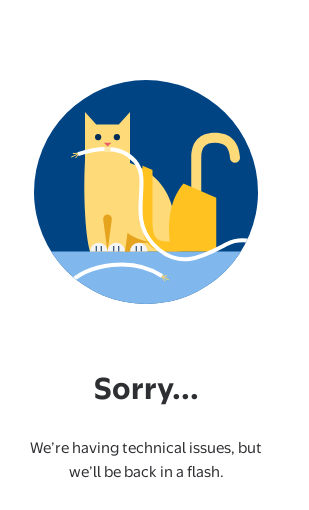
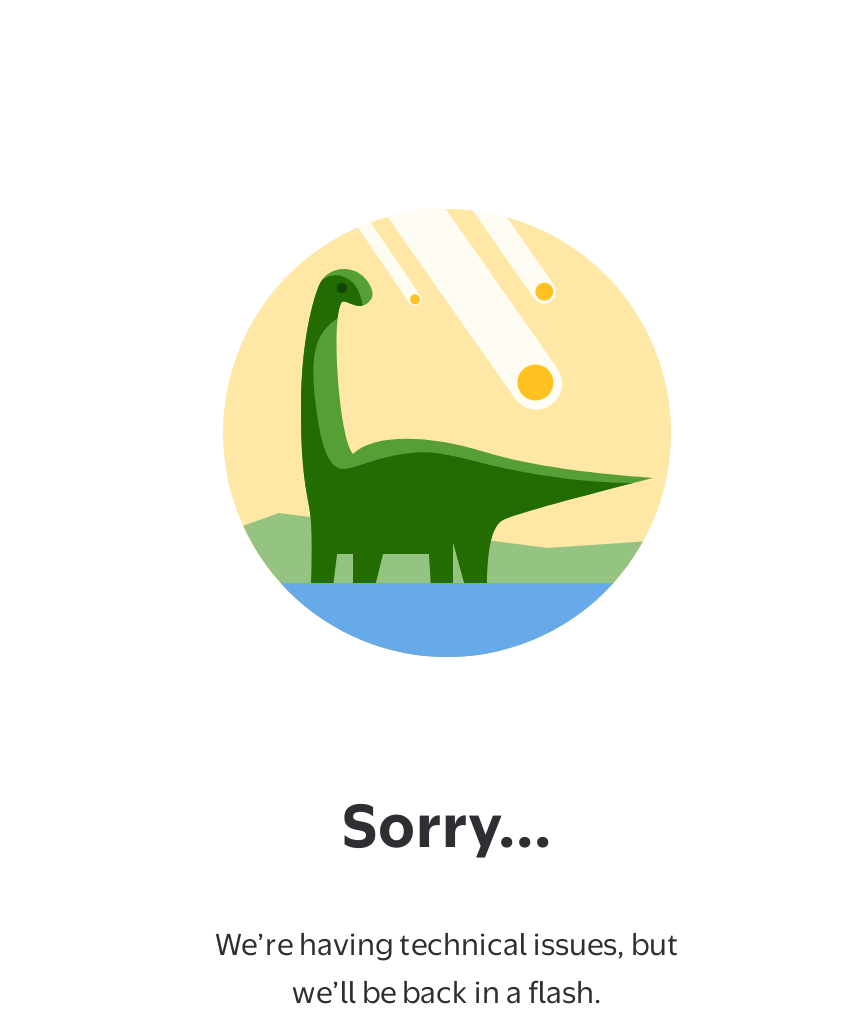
[33,79,259,282] [image] -> [223,209,671,611] [image]

